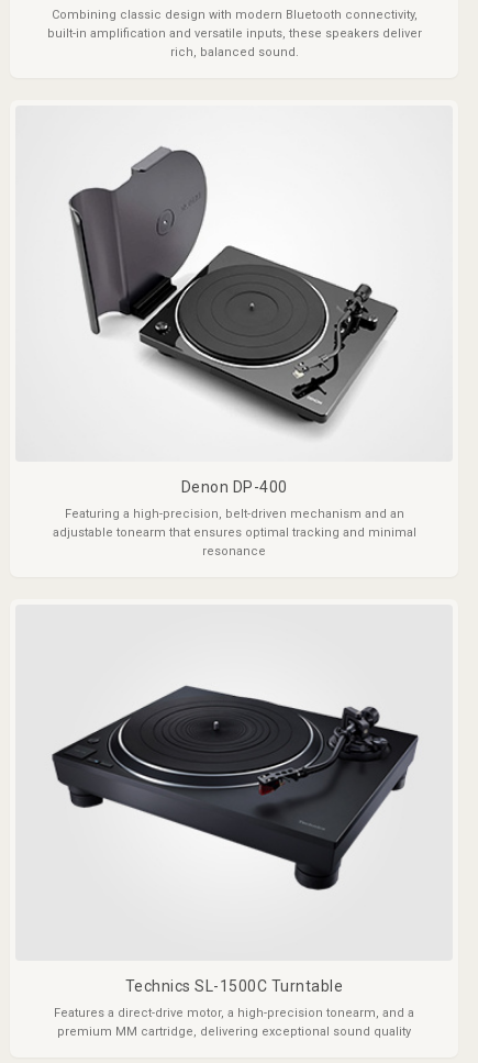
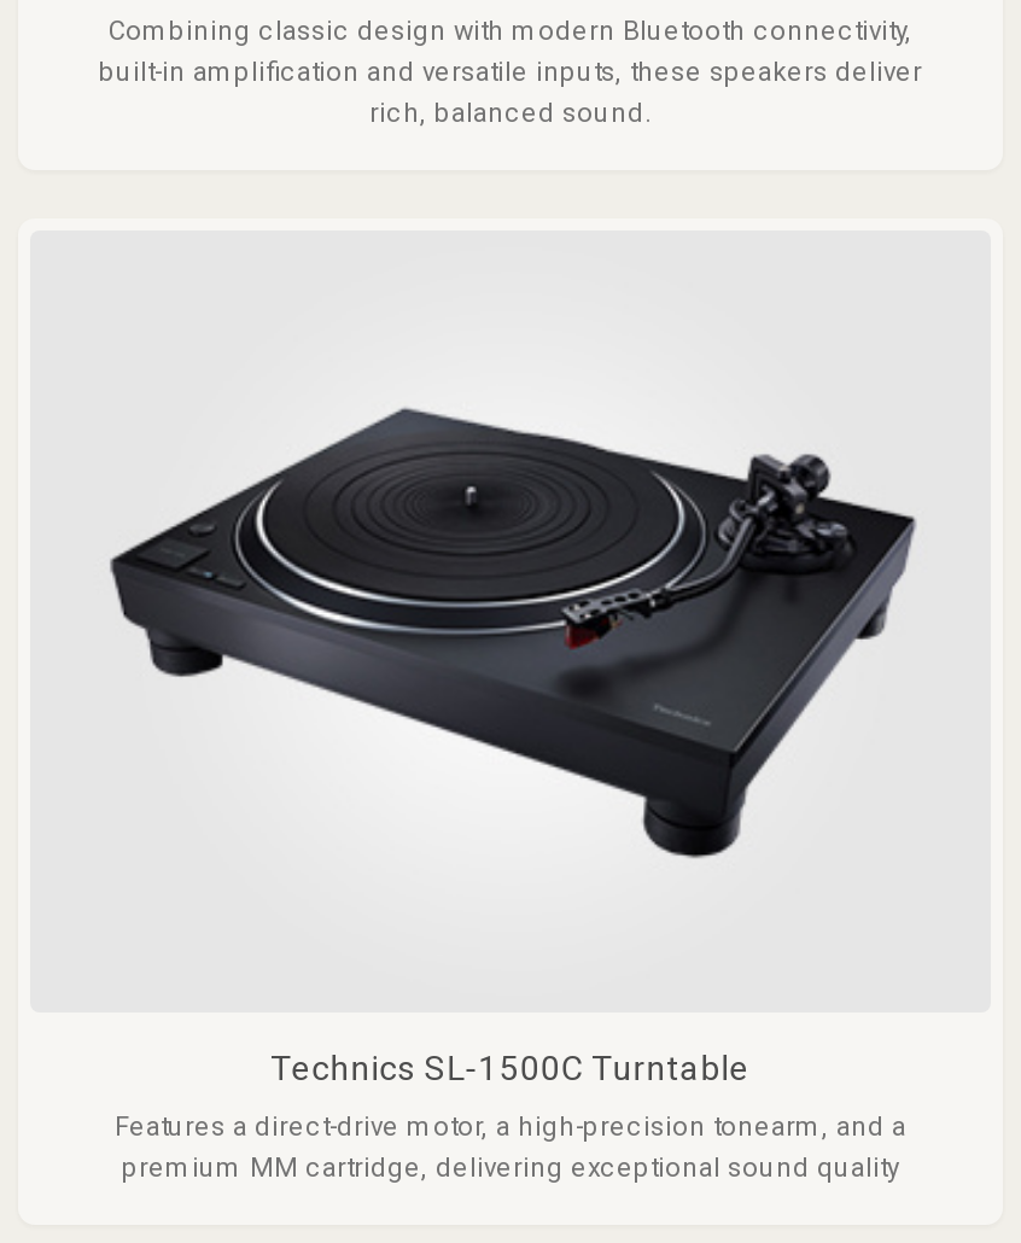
[52,146,416,558] [image] | Denon DP-400 | Featuring a high-precision, belt-driven mechanism and an | adjustable tonearm that ensures optimal tracking and minimal | resonance -> none

